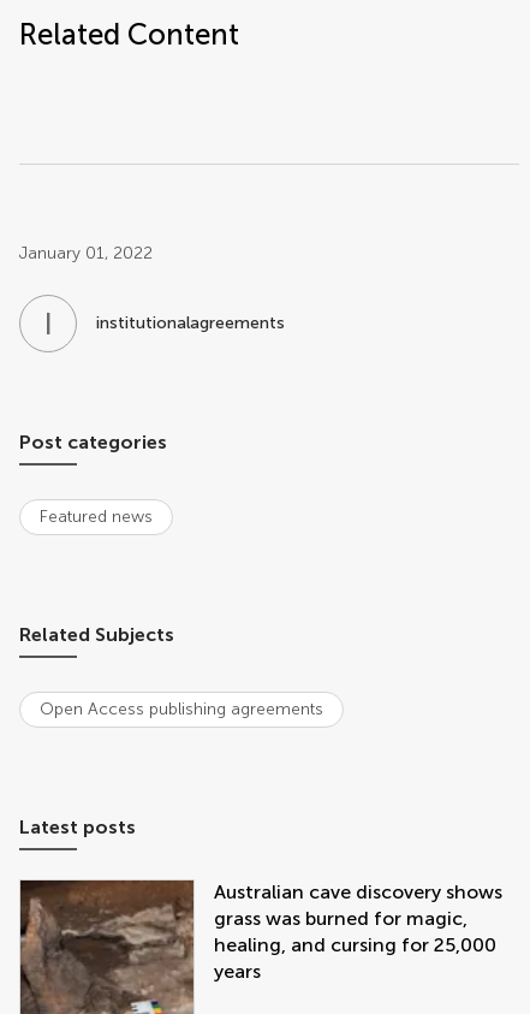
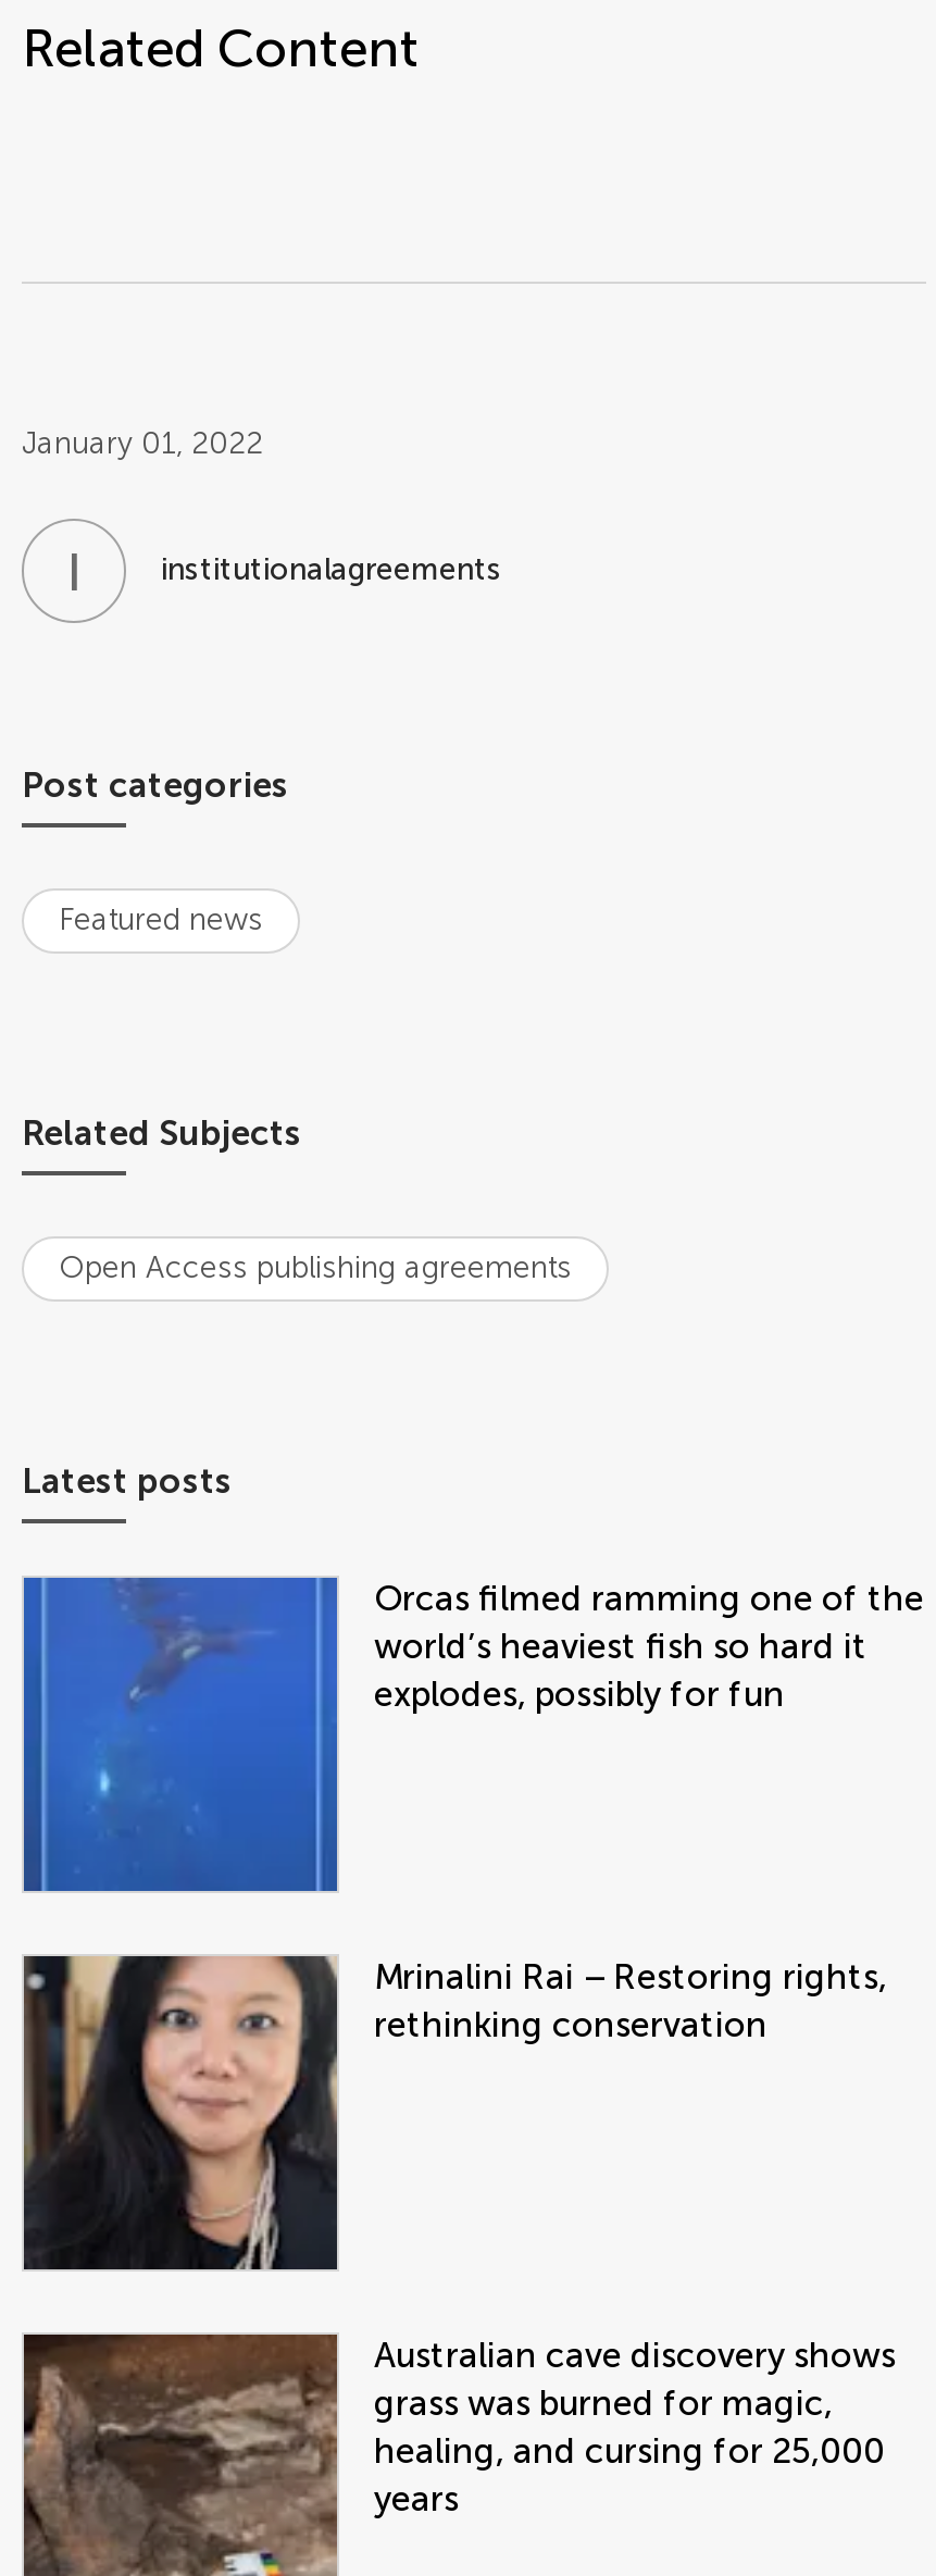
none -> [22,1576,924,1893] [image] | Orcas filmed ramming one of the | world’s heaviest fish so hard it | explodes, possibly for fun
none -> [24,1954,887,2280] [image] | Mrinalini Rai – Restoring rights, | rethinking conservation

